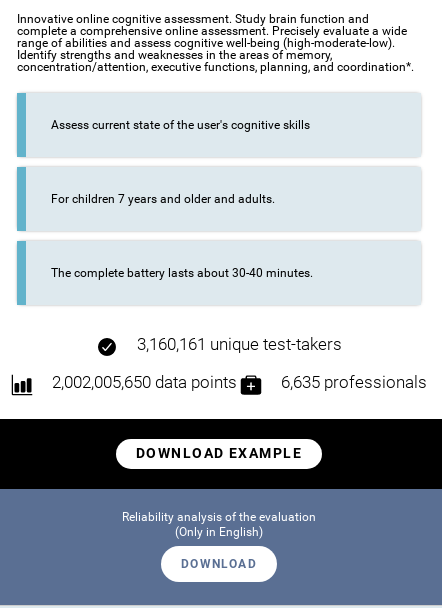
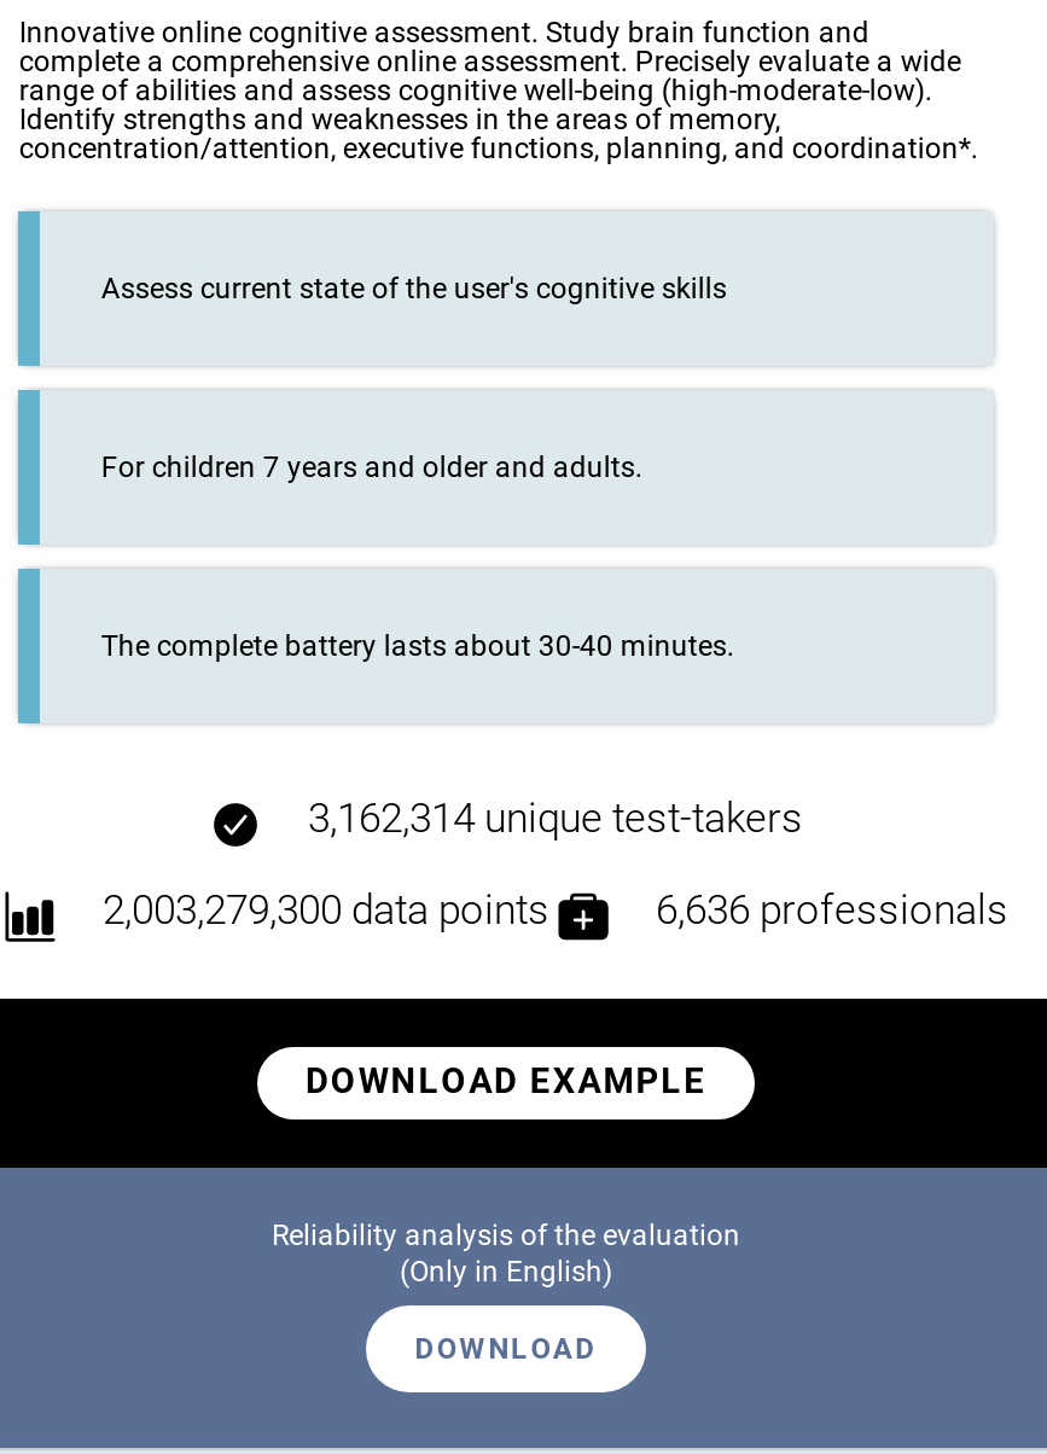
[133,334,342,354] 3,160,161 unique test-takers -> [298,793,803,841] 3,162,314 unique test-takers
[48,372,237,392] 2,002,005,650 data points -> [93,885,549,933] 2,003,279,300 data points
[277,372,427,392] 6,635 professionals -> [646,885,1008,933] 6,636 professionals

